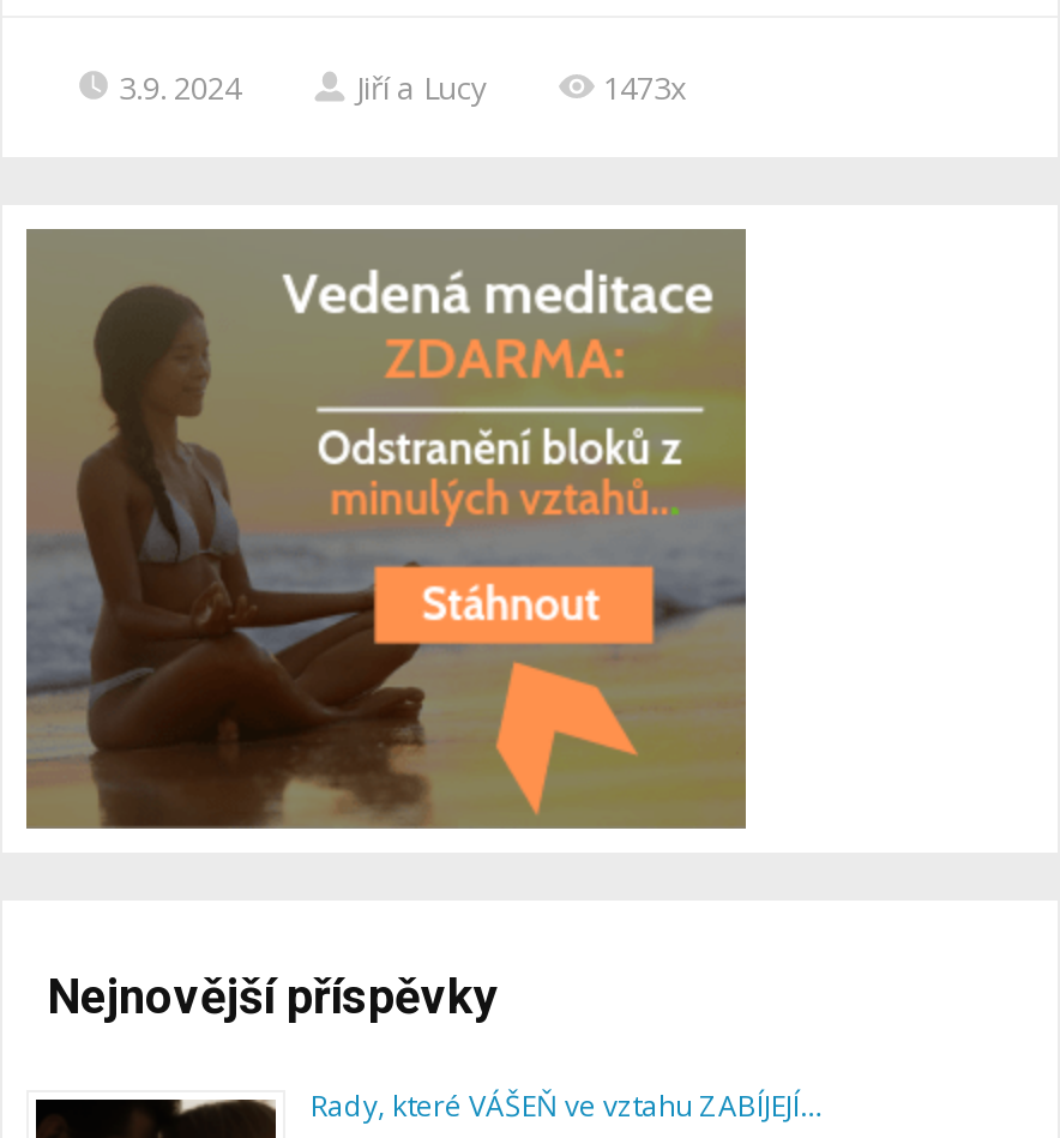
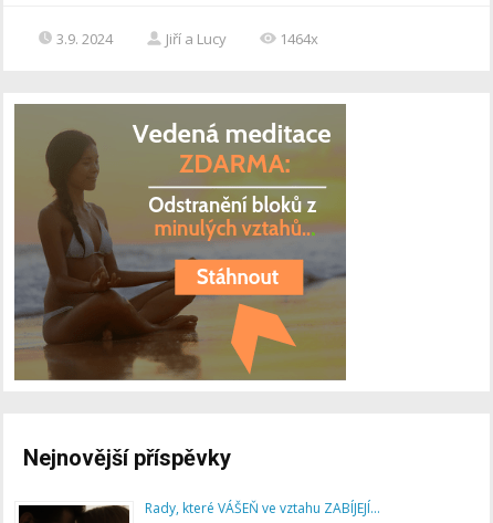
[603,65,687,108] 1473x -> [280,28,319,48] 1464x

